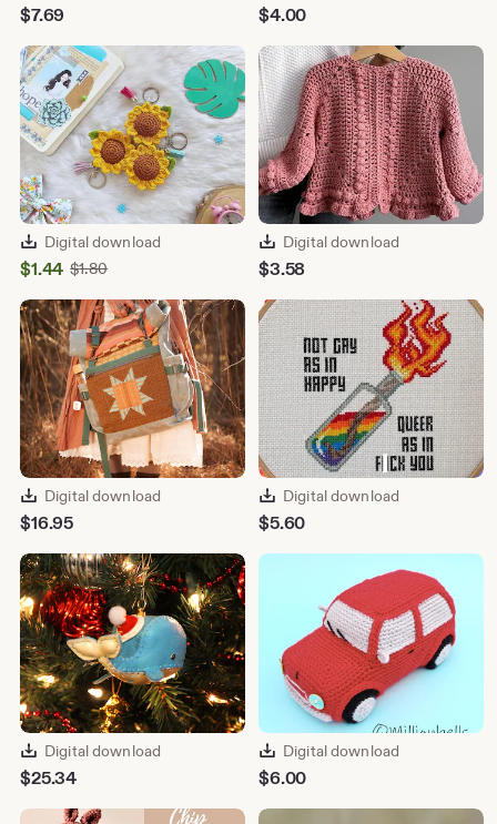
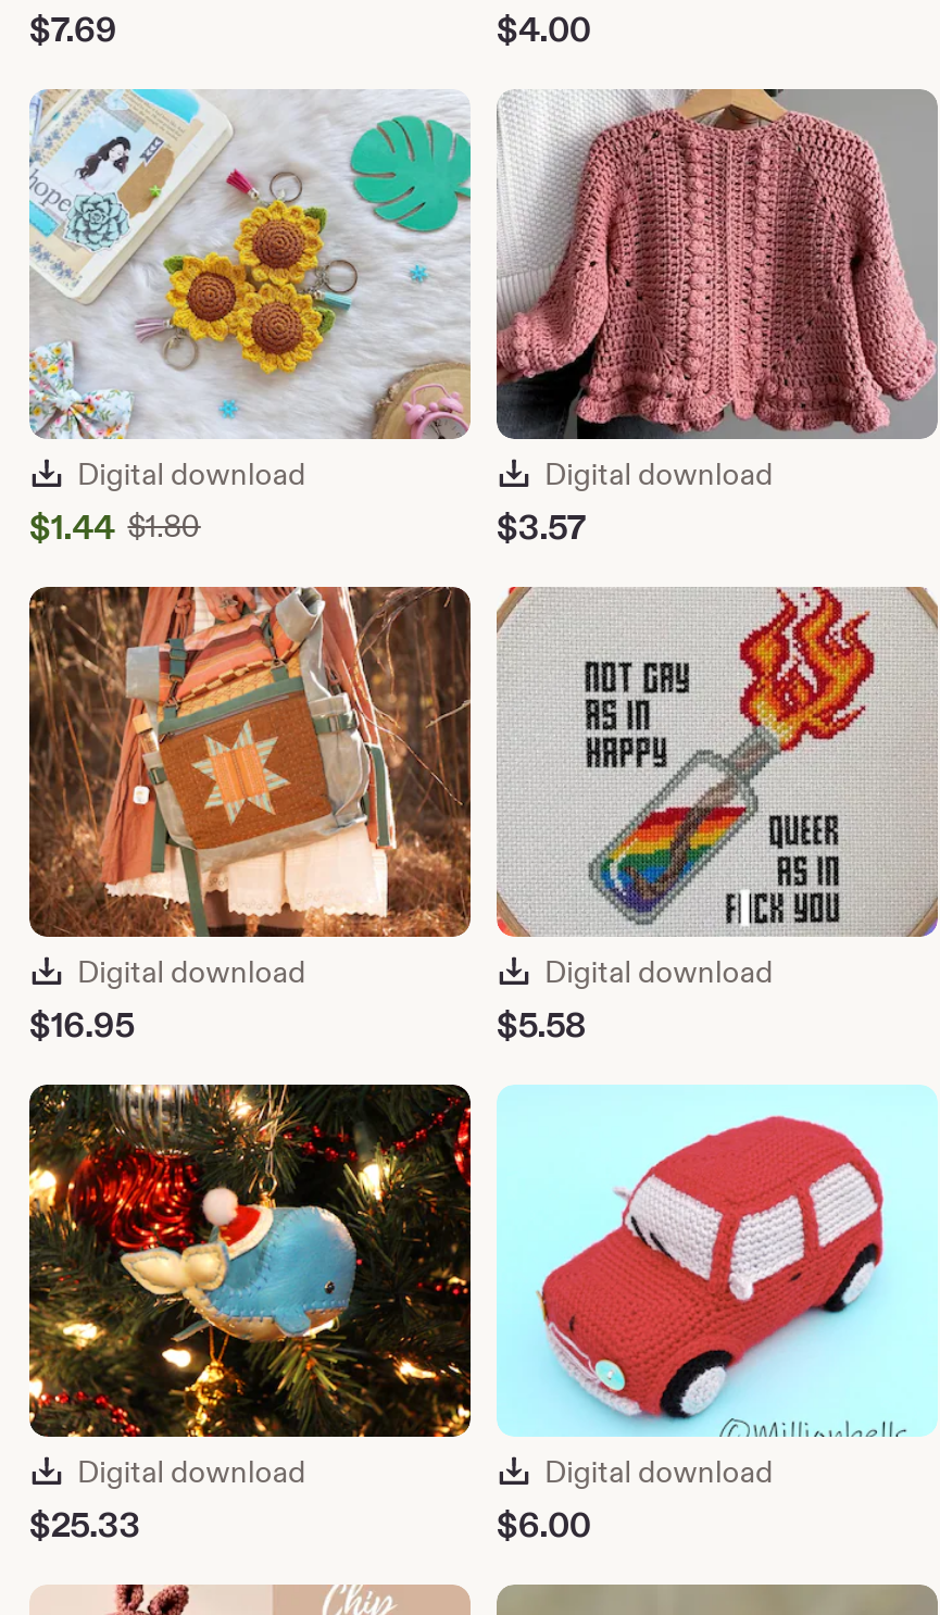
[258,258,305,280] $3.58 -> [497,505,586,548] $3.57
[258,512,305,534] $5.60 -> [497,1003,586,1046] $5.58
[20,766,77,788] $25.34 -> [29,1501,140,1545] $25.33

